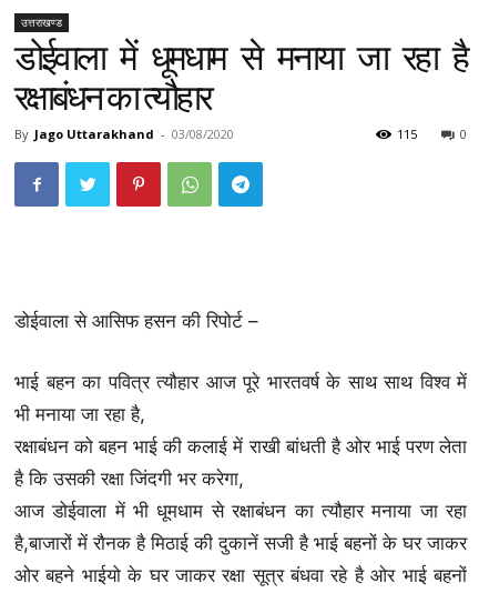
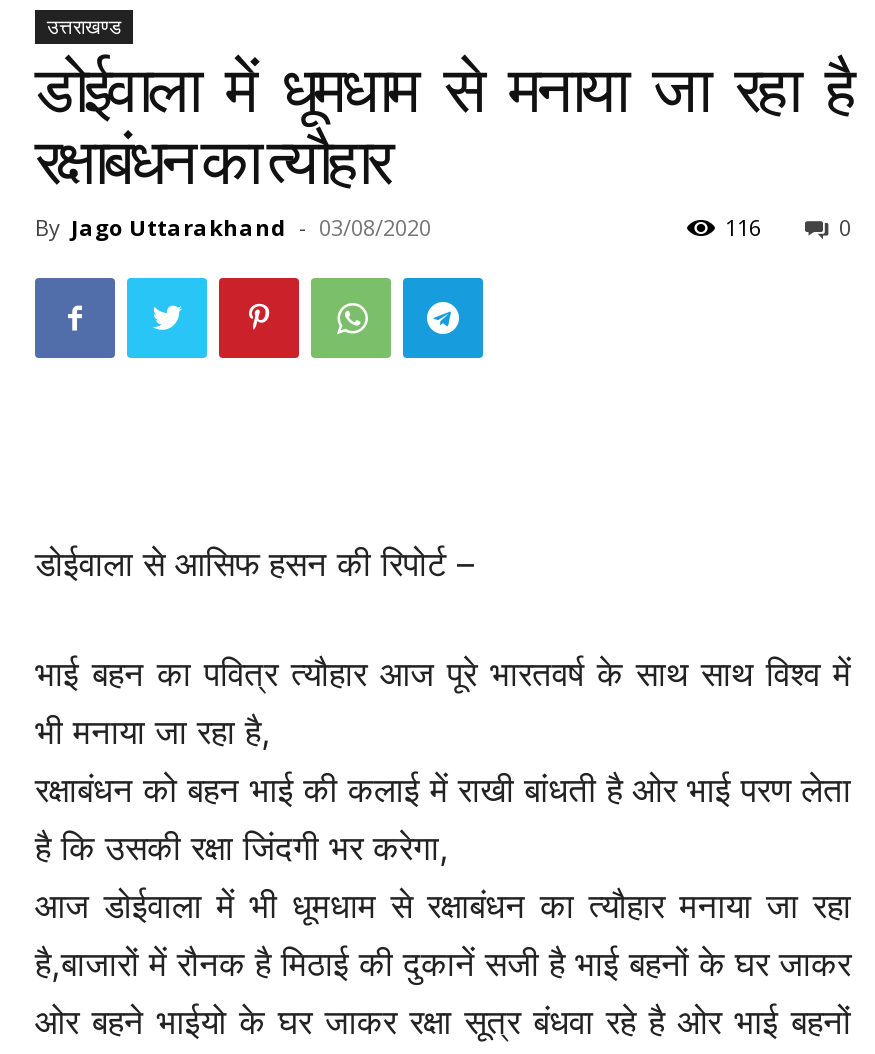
[397,125,417,142] 115 -> [725,213,761,243] 116

